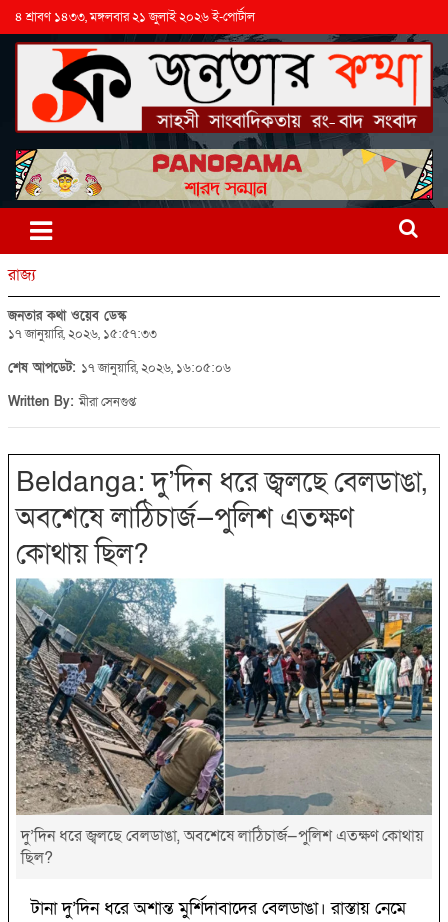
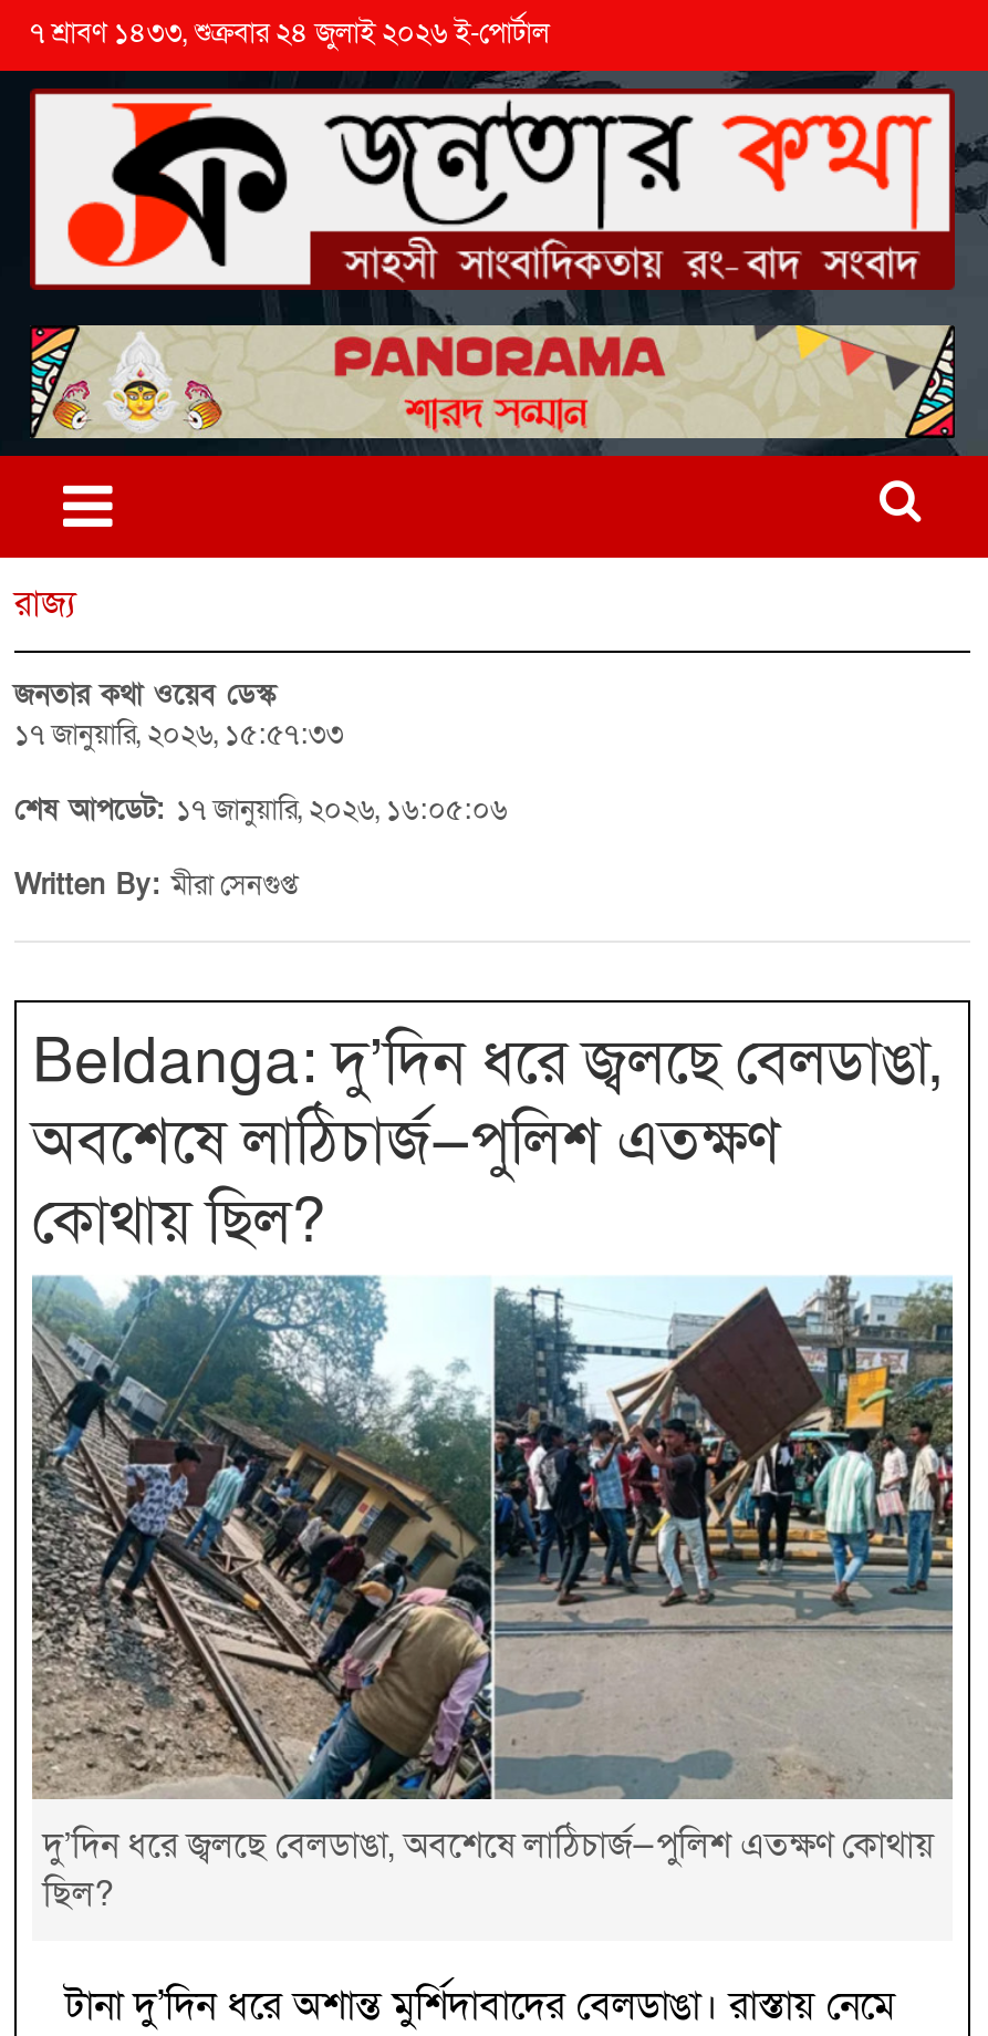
[15,8,255,26] ৪ শ্রাবণ ১৪৩৩, মঙ্গলবার ২১ জুলাই ২০২৬ ই-পোর্টাল -> [30,13,550,53] ৭ শ্রাবণ ১৪৩৩, শুক্রবার ২৪ জুলাই ২০২৬ ই-পোর্টাল

